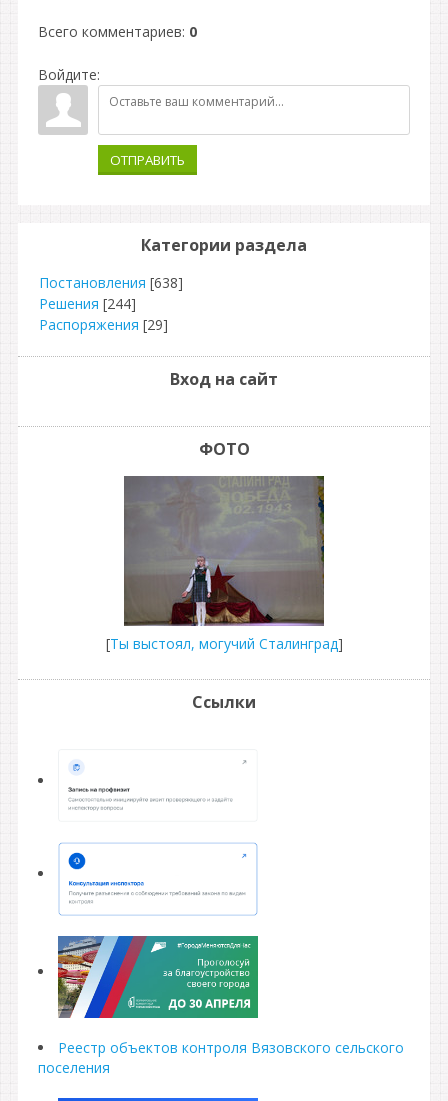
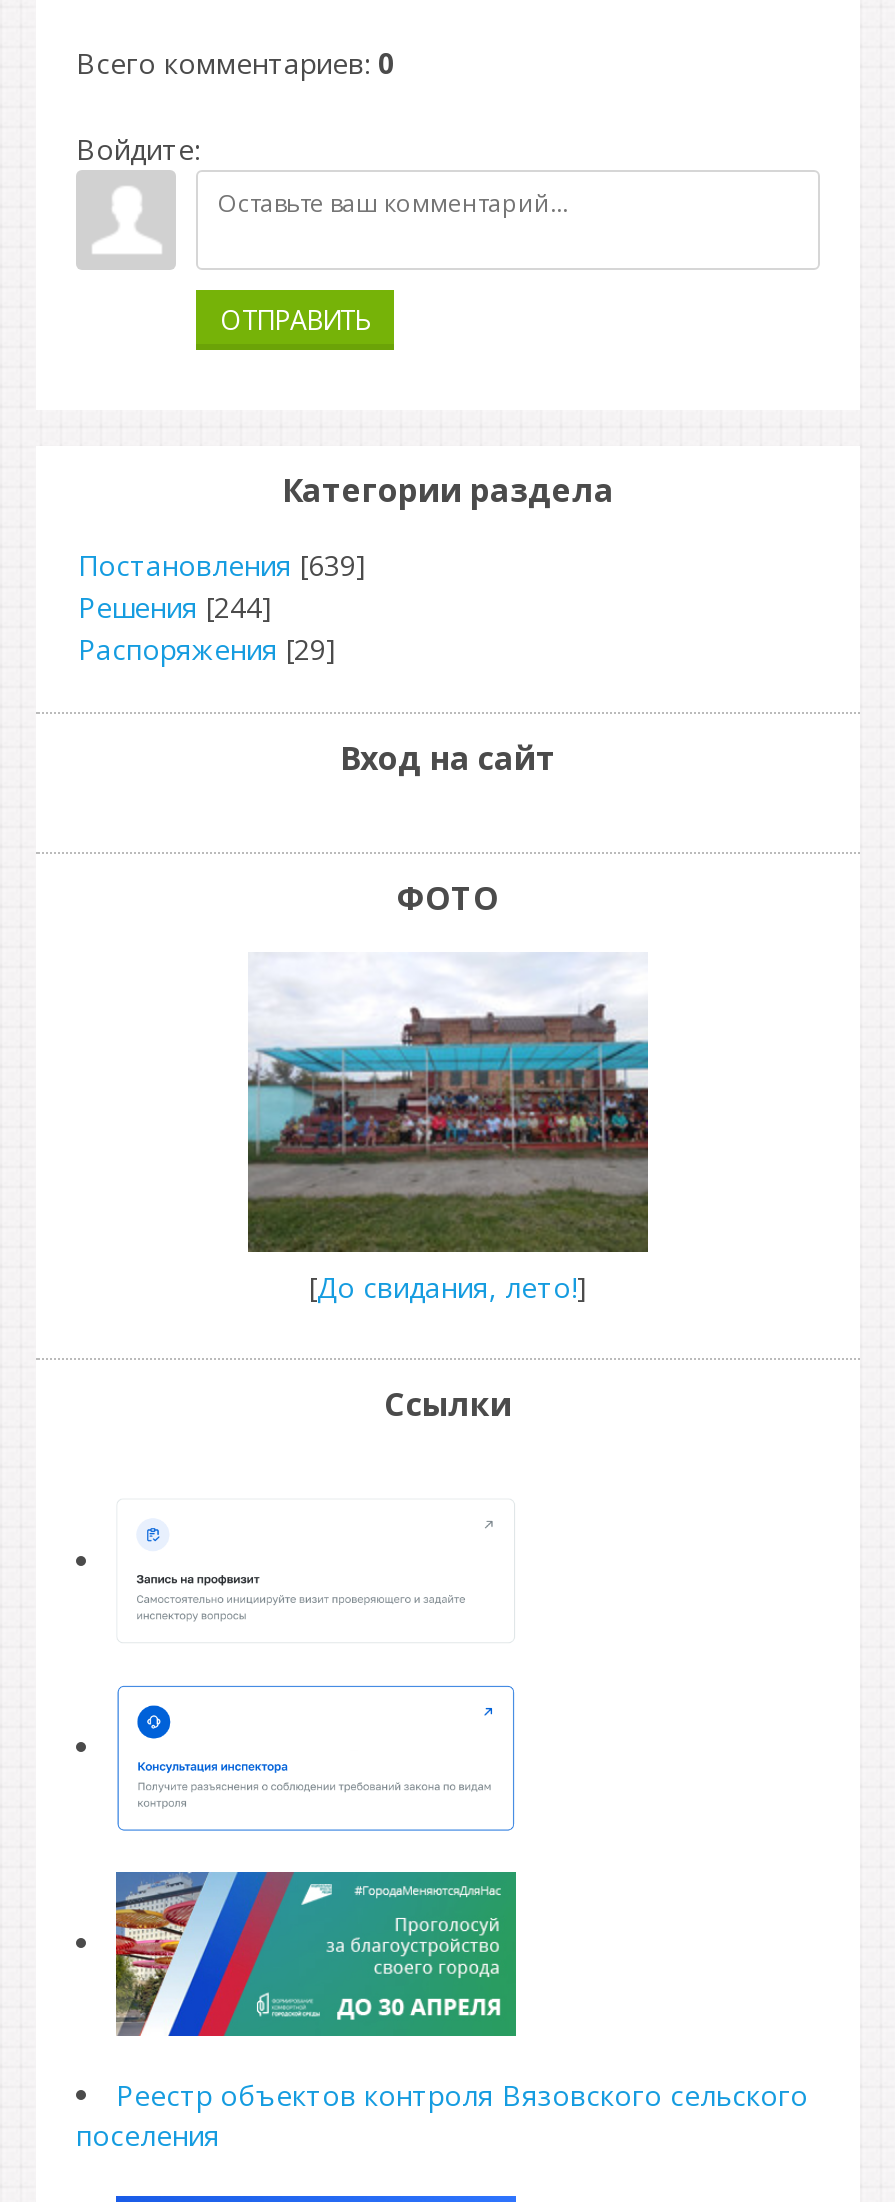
[39,273,183,292] Постановления [638] -> [78,546,366,584] Постановления [639]
[105,475,342,653] [image] | [Ты выстоял, могучий Сталинград] -> [246,952,650,1306] [image] | [До свидания, лето!]

